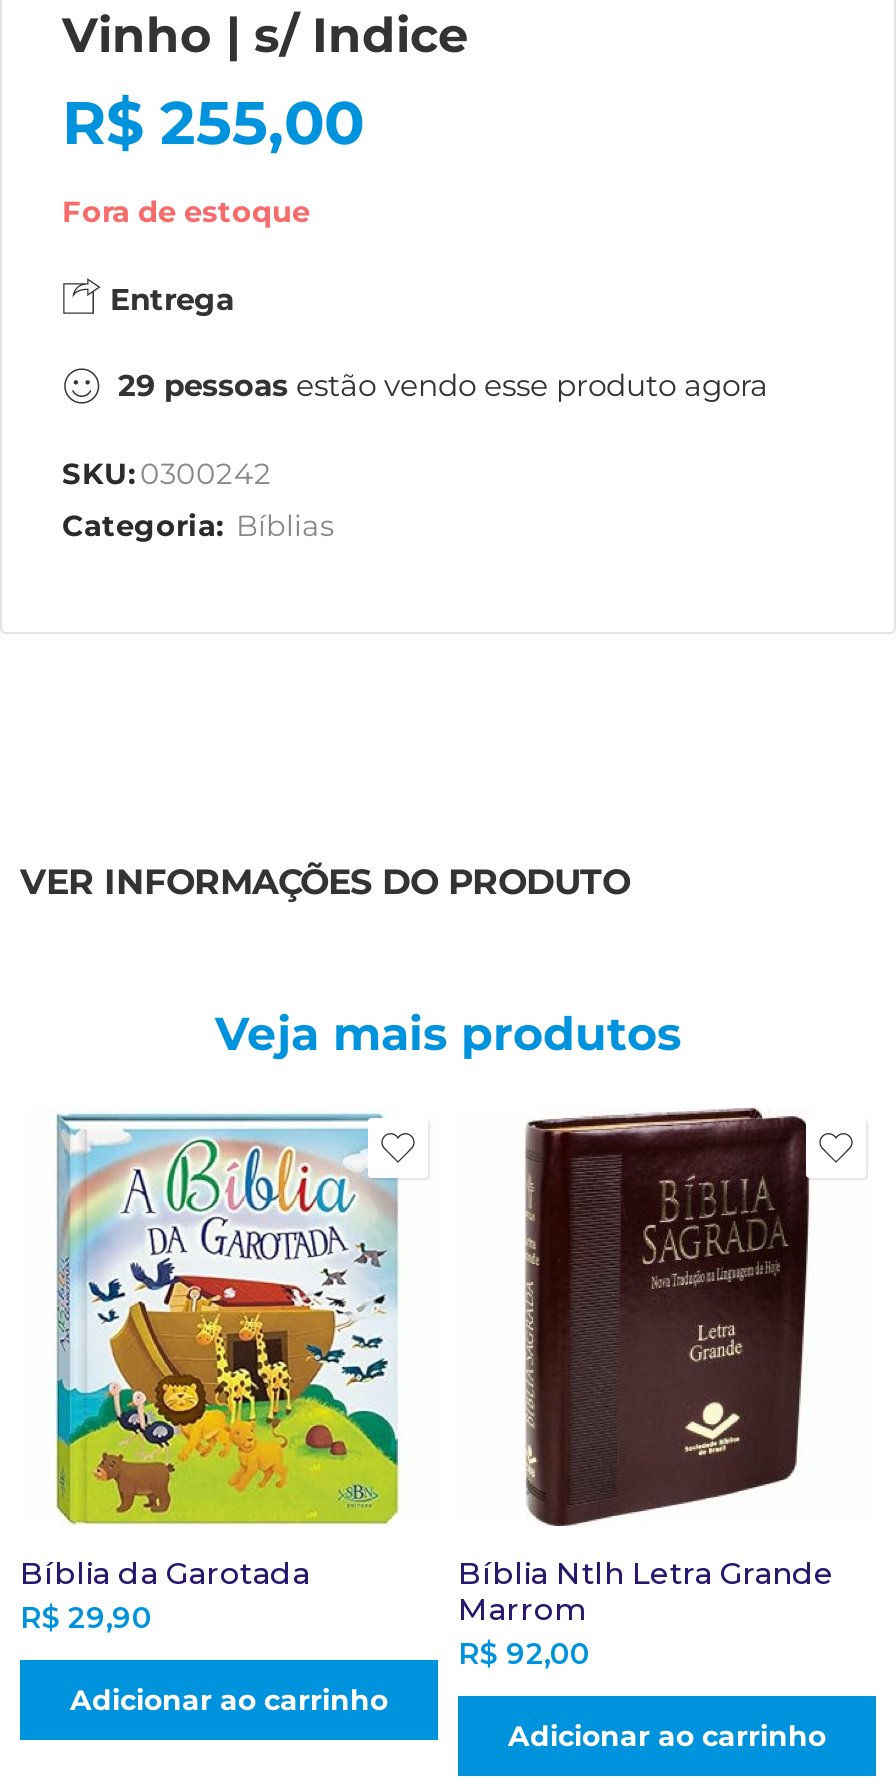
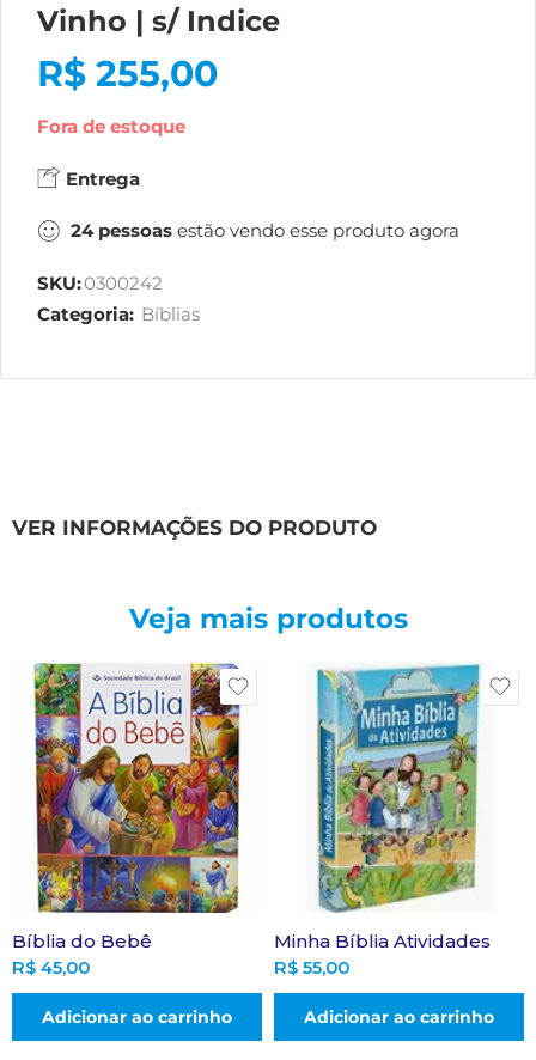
[118,366,768,404] 29 pessoas estão vendo esse produto agora -> [71,219,459,242] 24 pessoas estão vendo esse produto agora
[20,1108,400,1636] [image] | Bíblia da Garotada | R$29,90 -> [12,662,240,979] [image] | Bíblia do Bebê | R$45,00
[458,1106,834,1672] [image] | Bíblia Ntlh Letra Grande | Marrom | R$92,00 -> [274,663,491,979] [image] | Minha Bíblia Atividades | R$55,00

